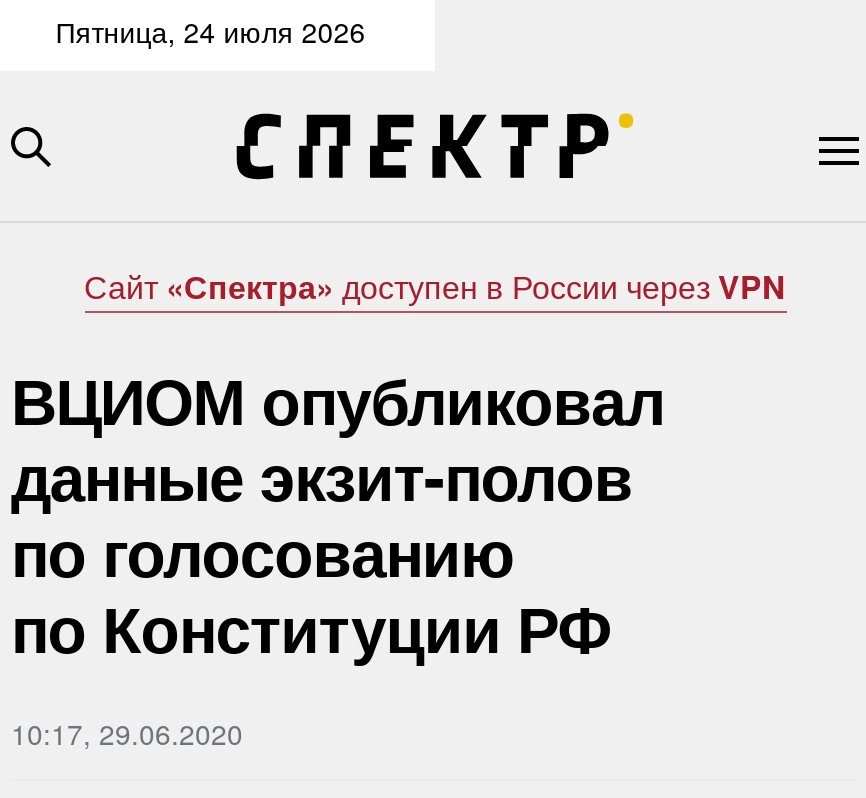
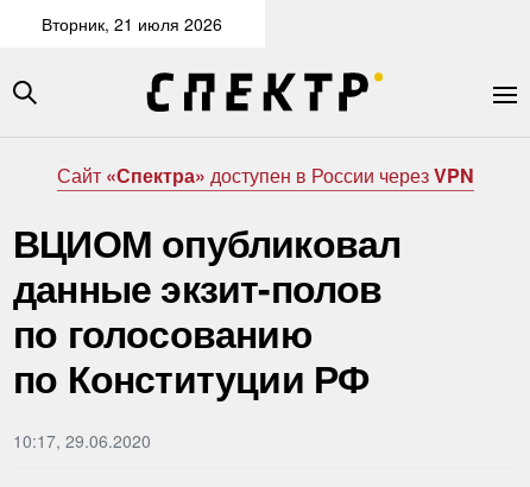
[55,11,365,51] Пятница, 24 июля 2026 -> [41,12,222,36] Вторник, 21 июля 2026

